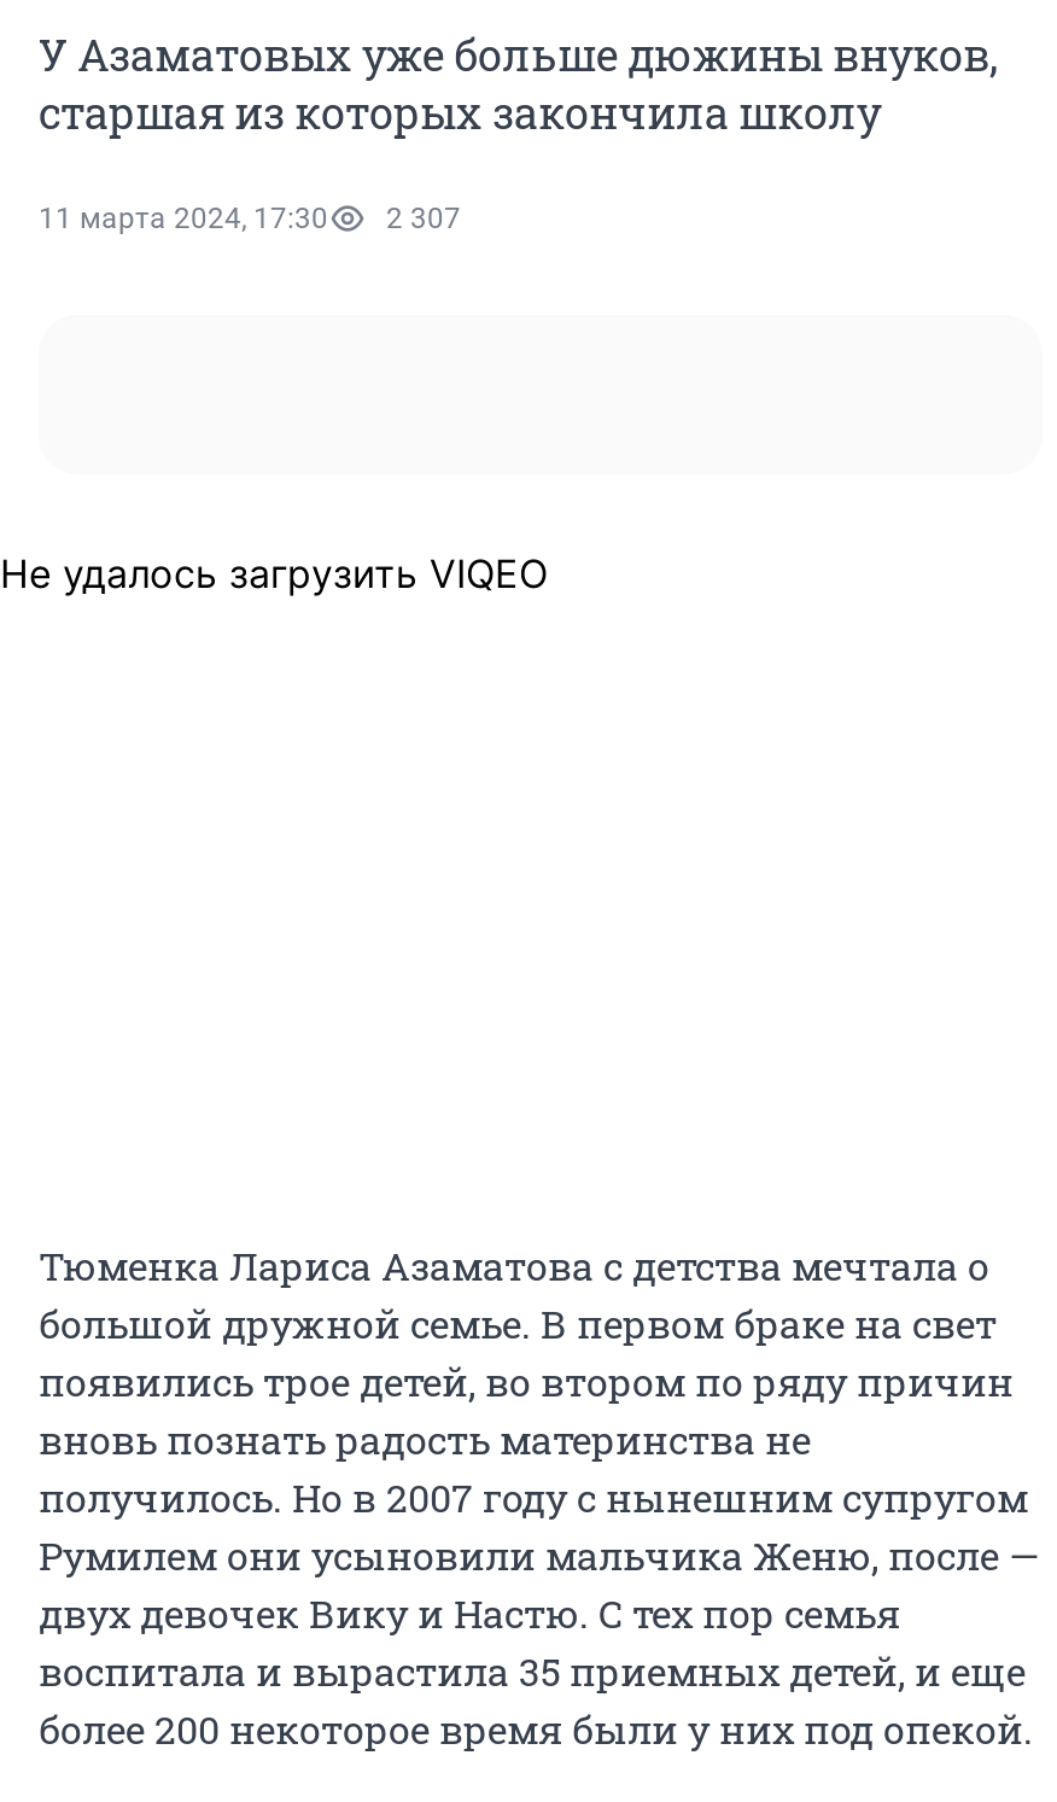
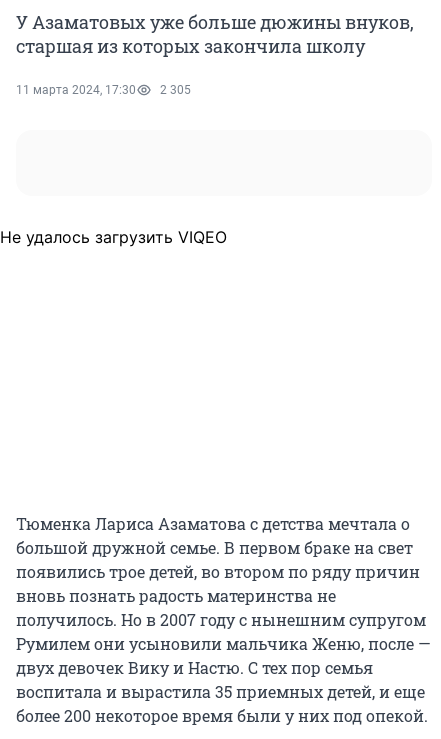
[39,202,461,236] 11 марта 2024, 17:30 2 307 -> [16,83,191,97] 11 марта 2024, 17:30 2 305

